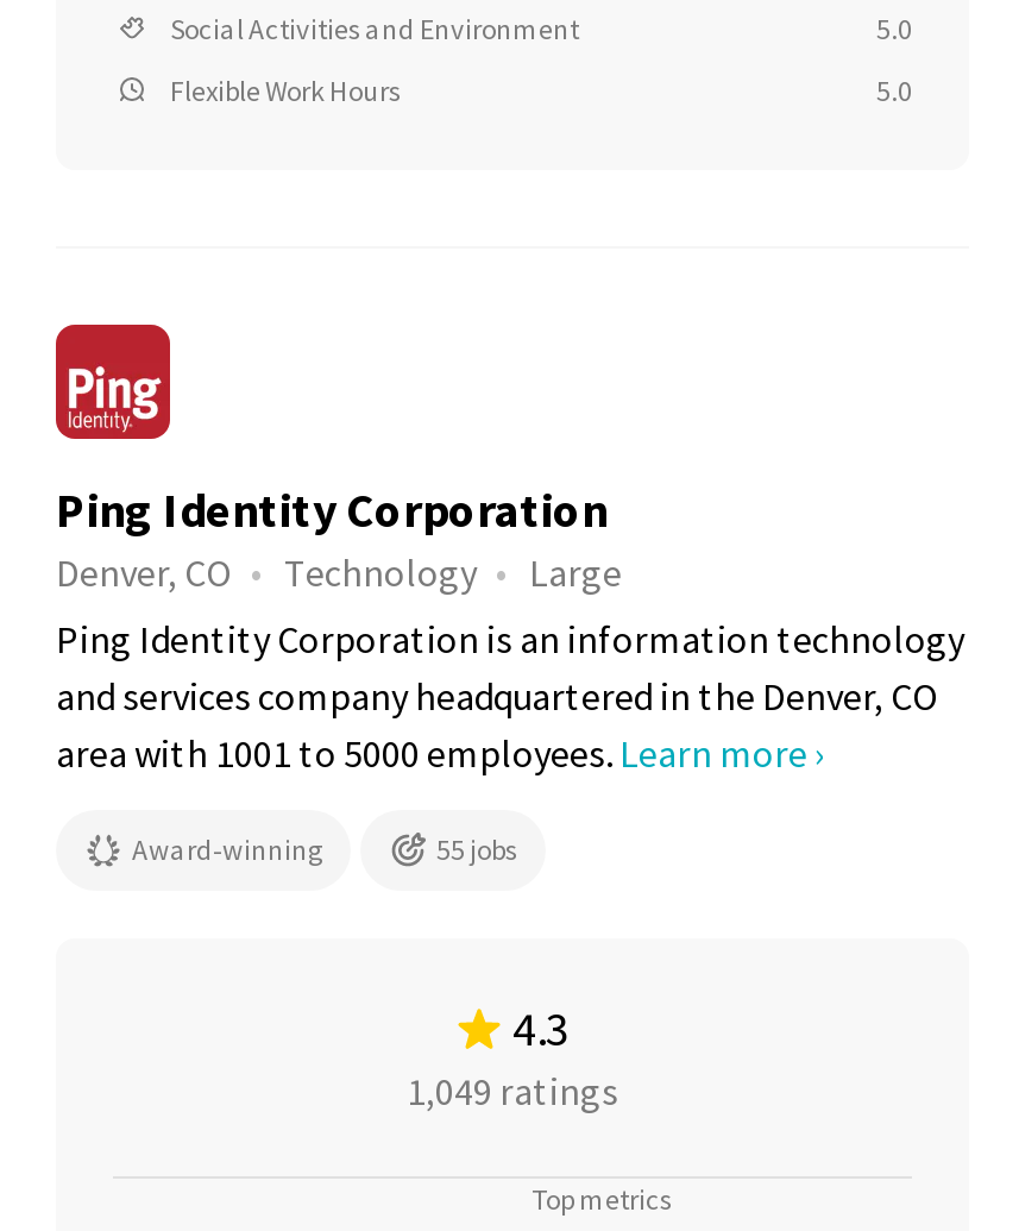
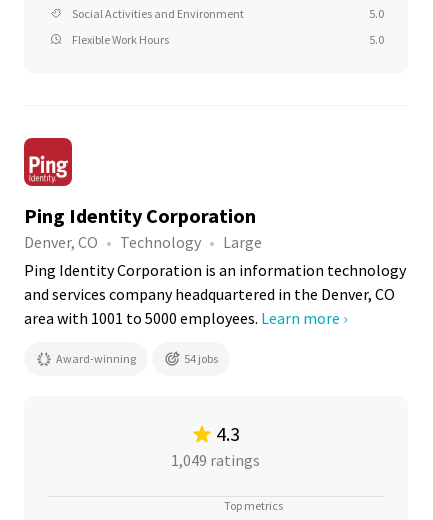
[436,831,517,867] 55 jobs -> [184,351,218,366] 54 jobs

